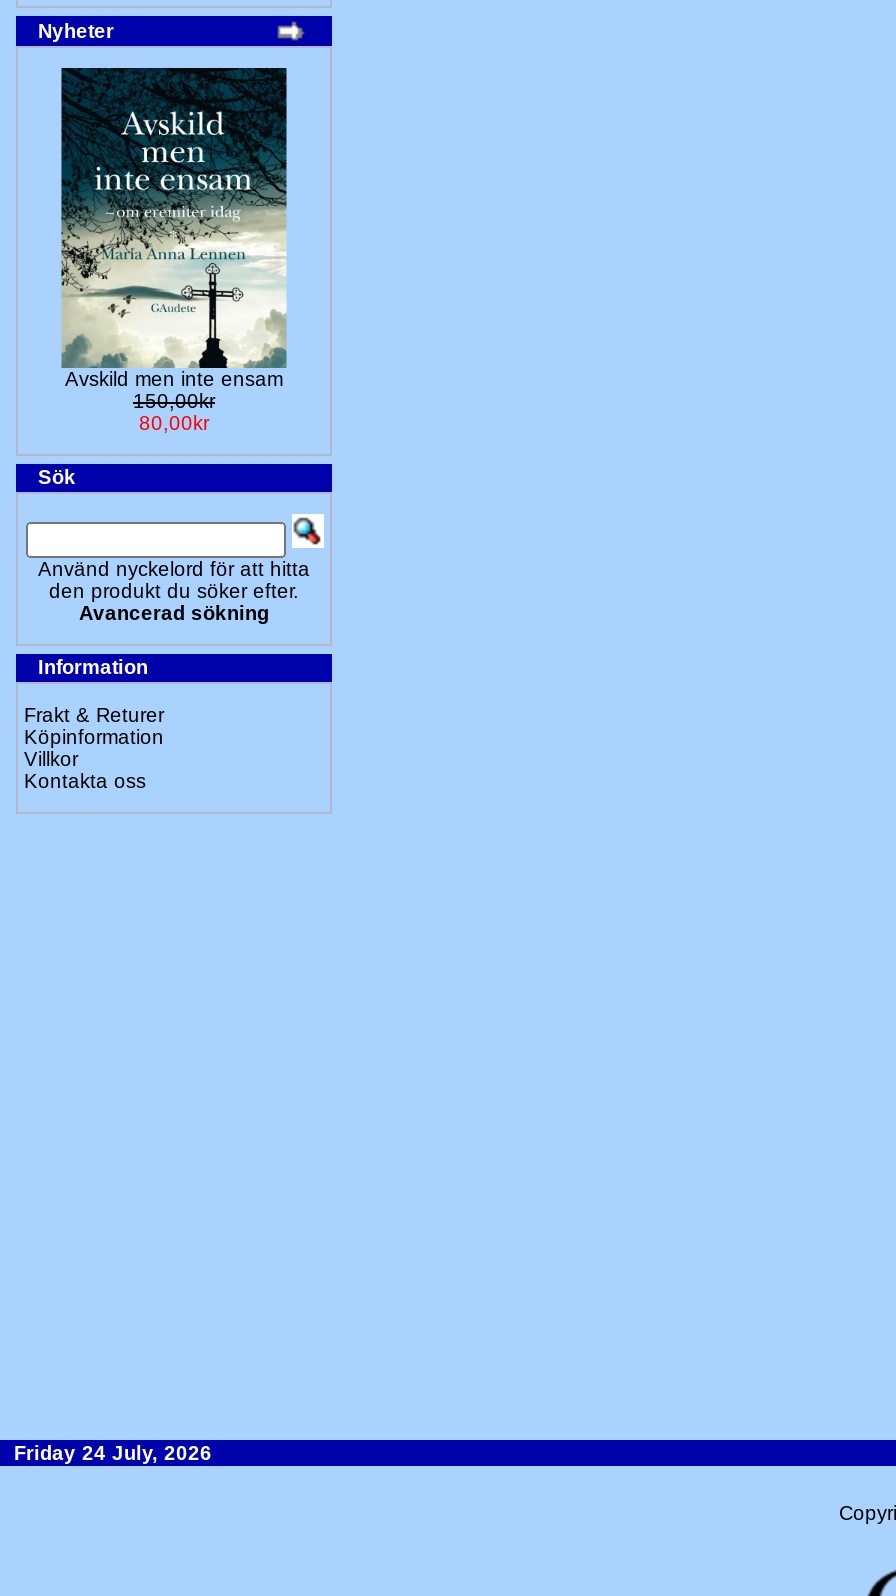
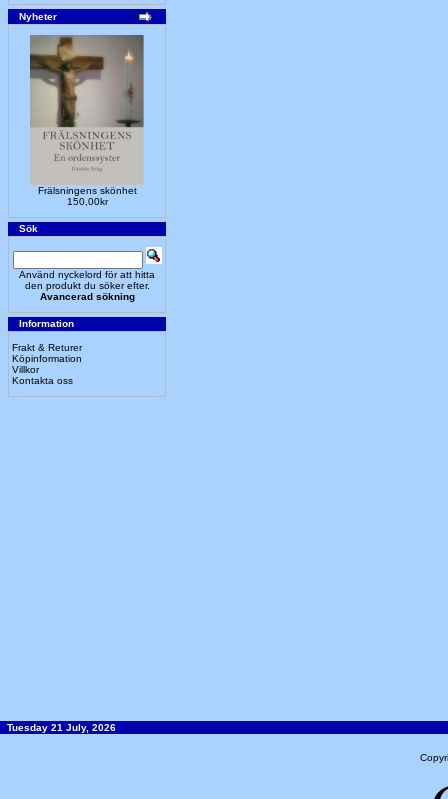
[60,66,288,390] [image] | Avskild men inte ensam -> [29,34,144,196] [image] | Frälsningens skönhet
[139,412,209,434] 80,00kr -> none
[2,1442,224,1464] Friday 24 July, 2026 -> [1,722,122,733] Tuesday 21 July, 2026

